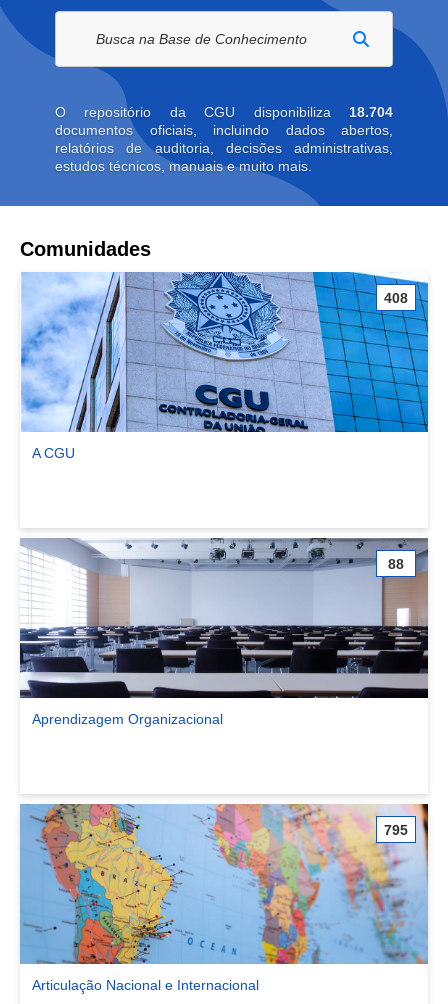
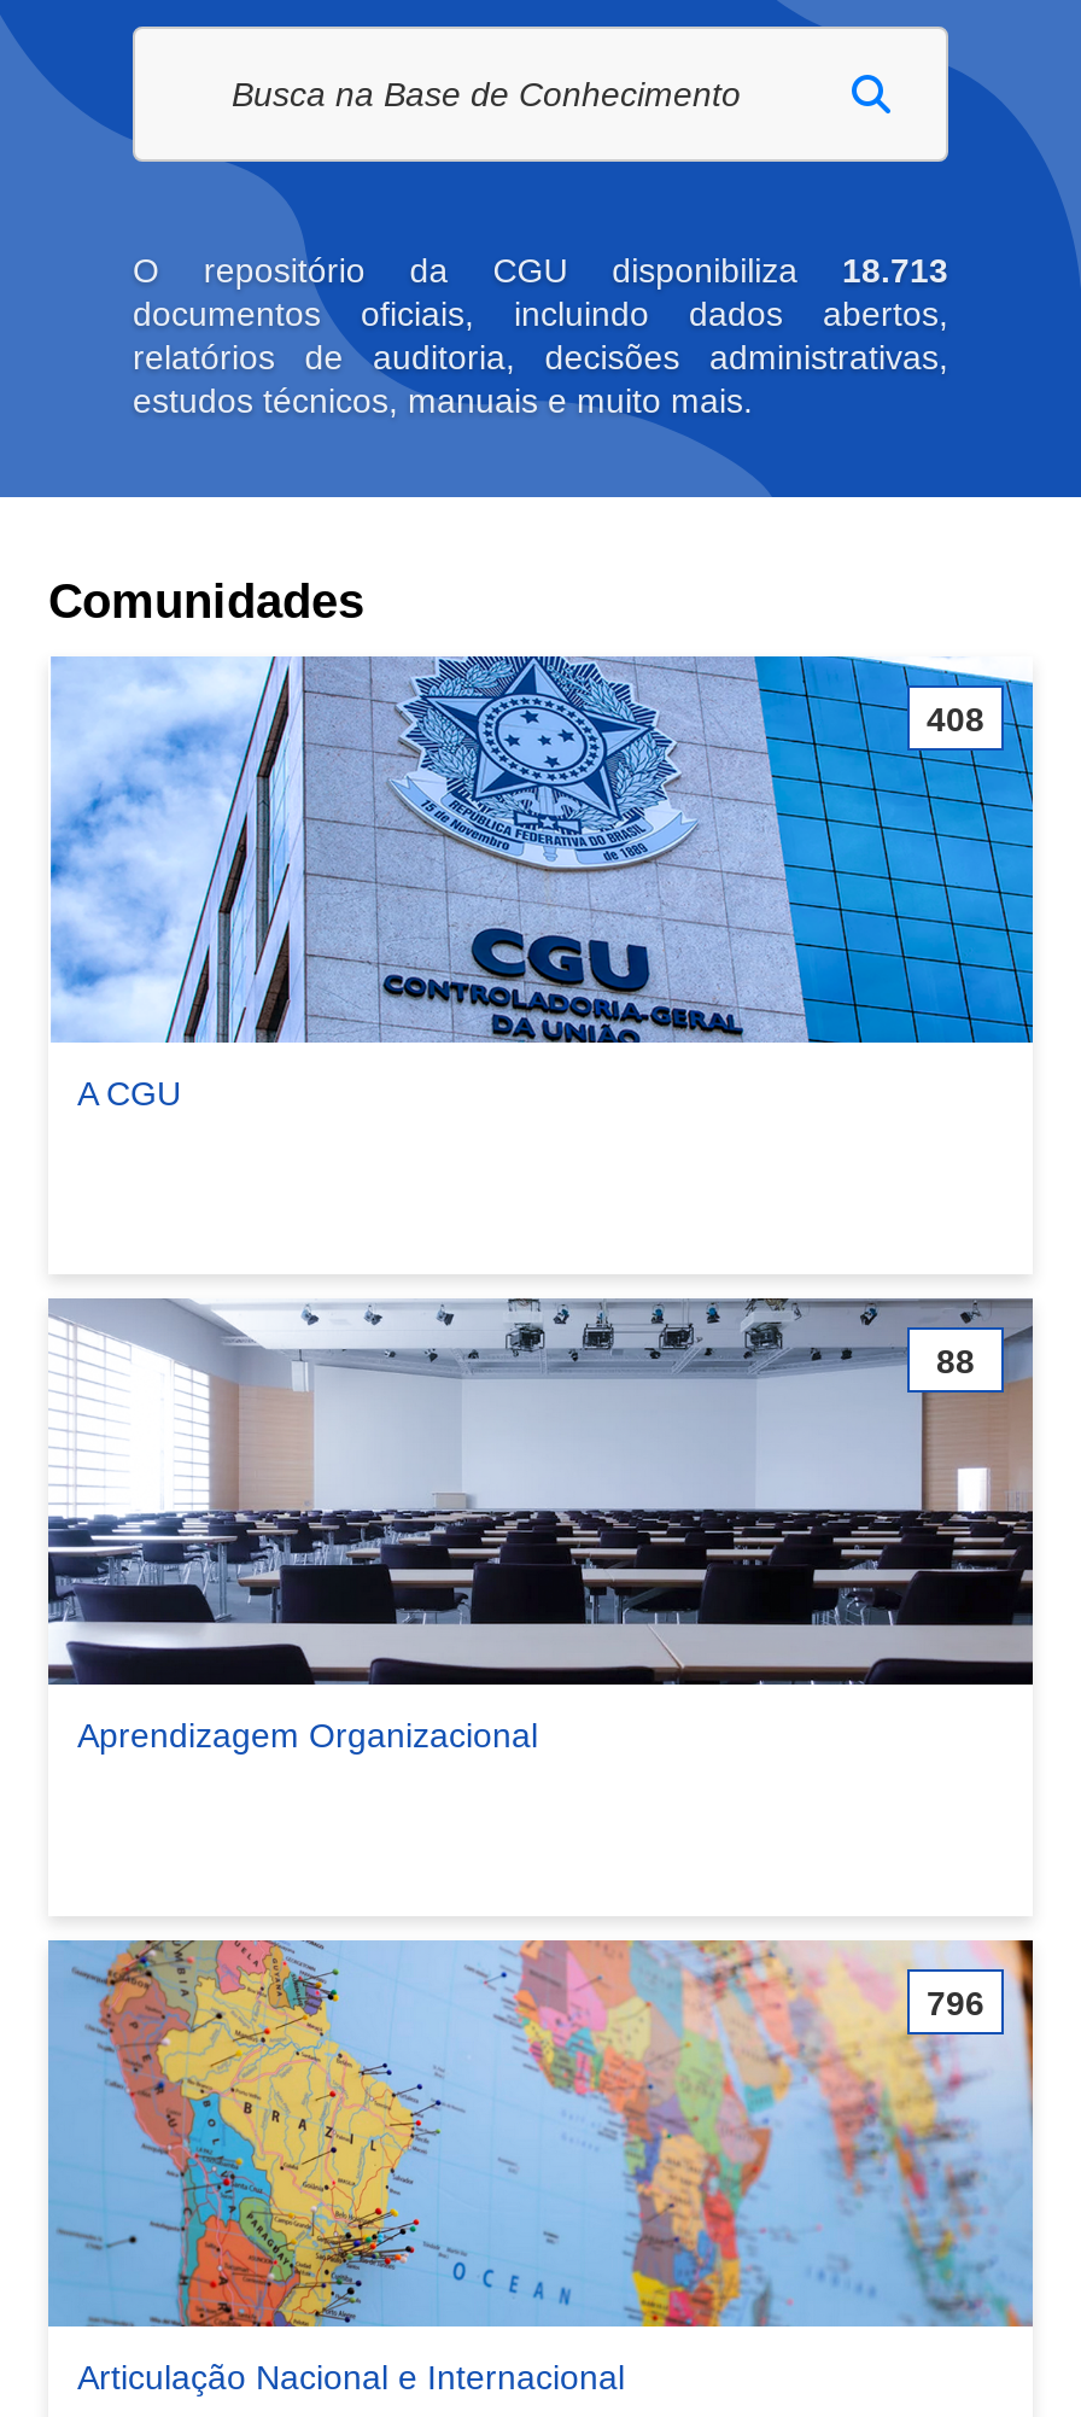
[55,104,393,120] O repositório da CGU disponibiliza 18.704 -> [133,251,948,290] O repositório da CGU disponibiliza 18.713
[384,821,408,837] 795 -> [927,1983,984,2021] 796

